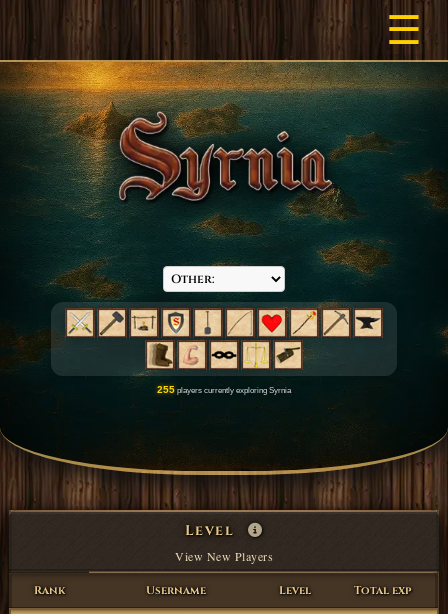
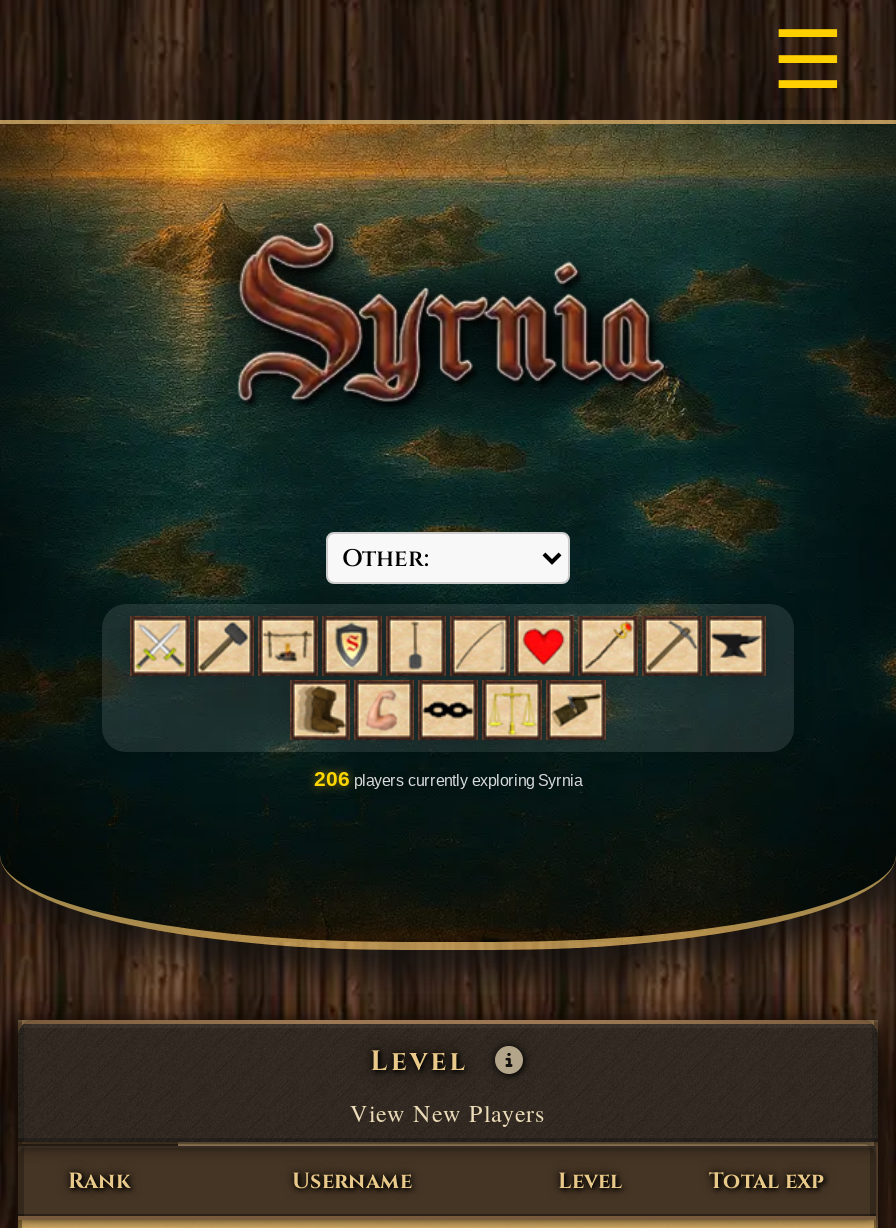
[157,384,291,395] 255 players currently exploring Syrnia -> [314,768,582,790] 206 players currently exploring Syrnia

